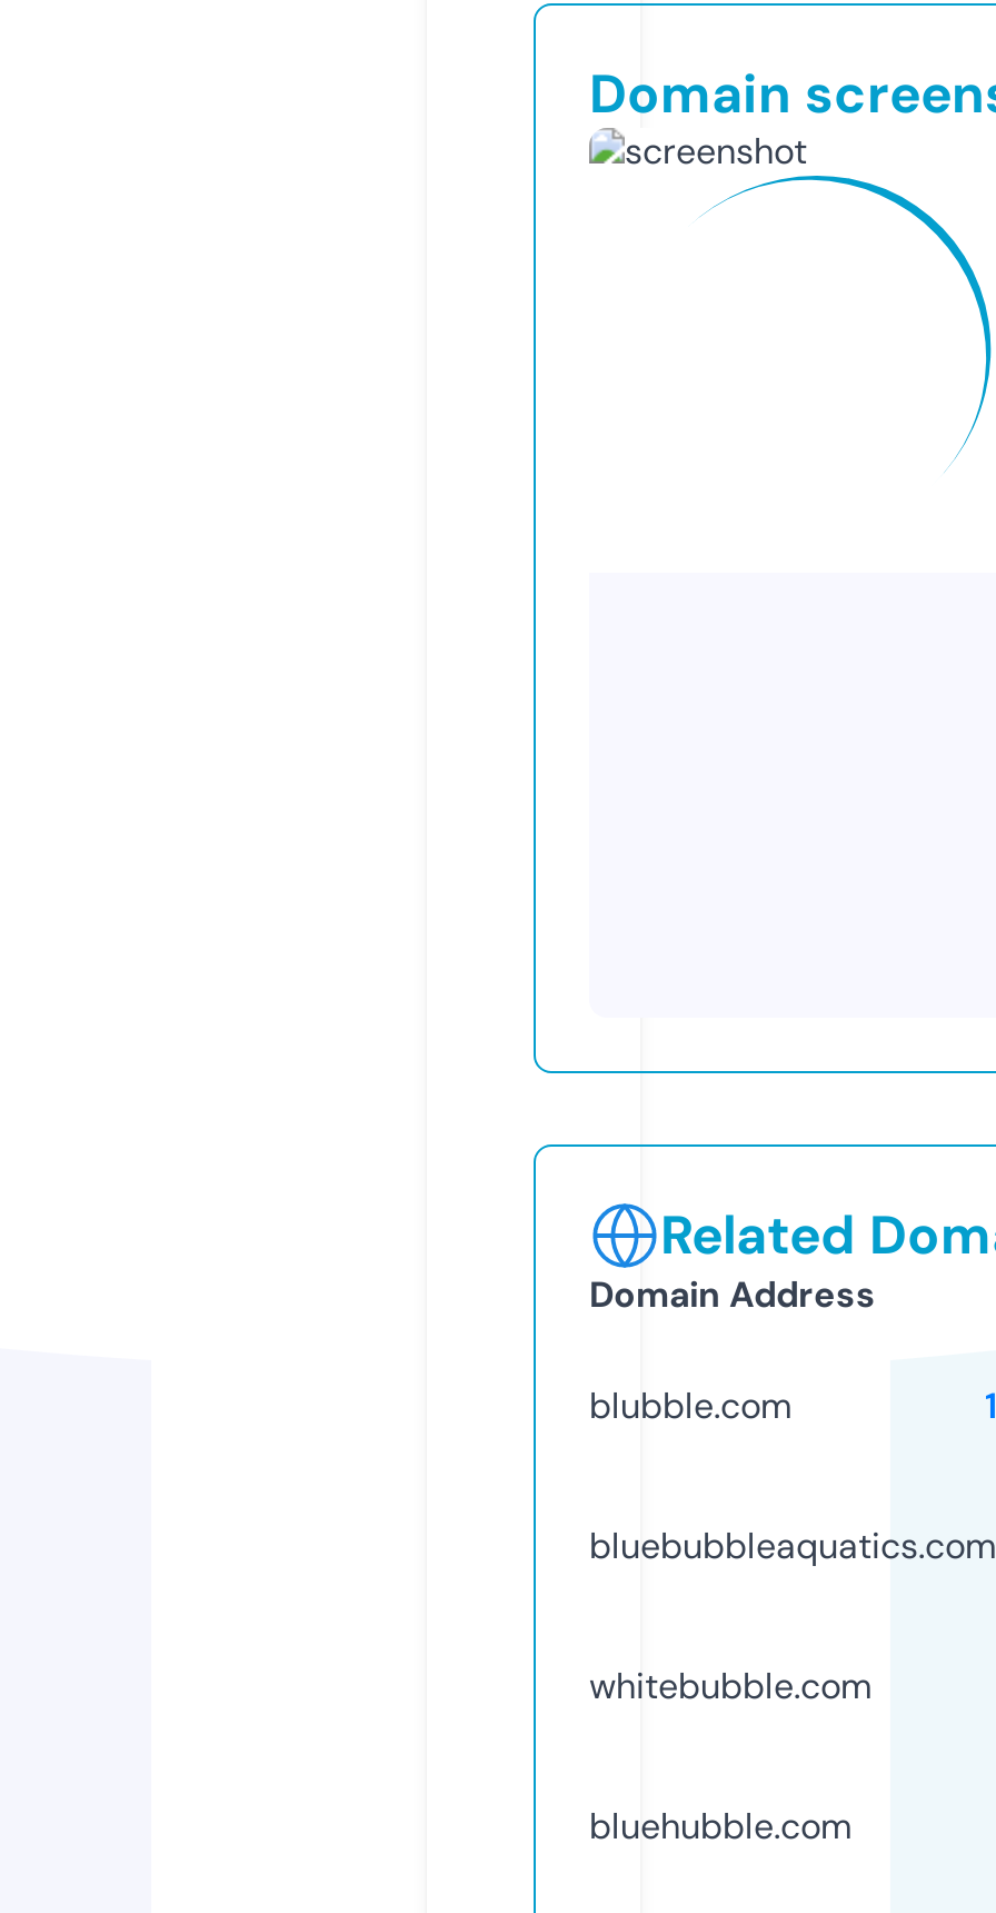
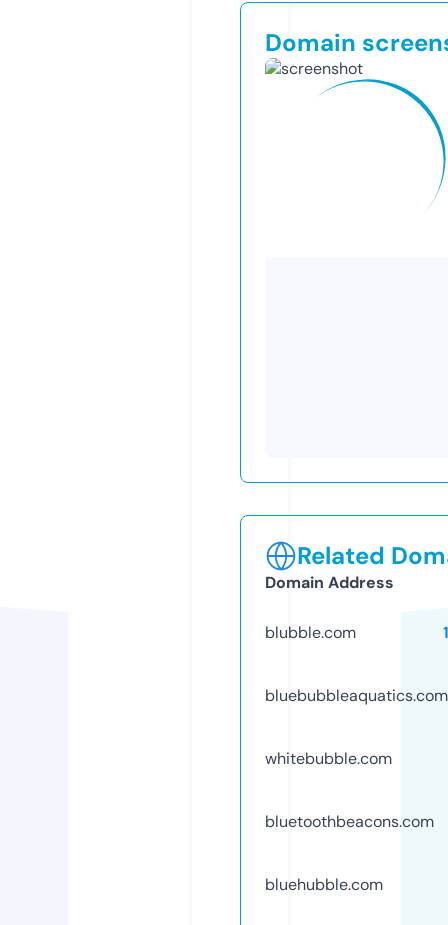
none -> [265,811,434,832] bluetoothbeacons.com

